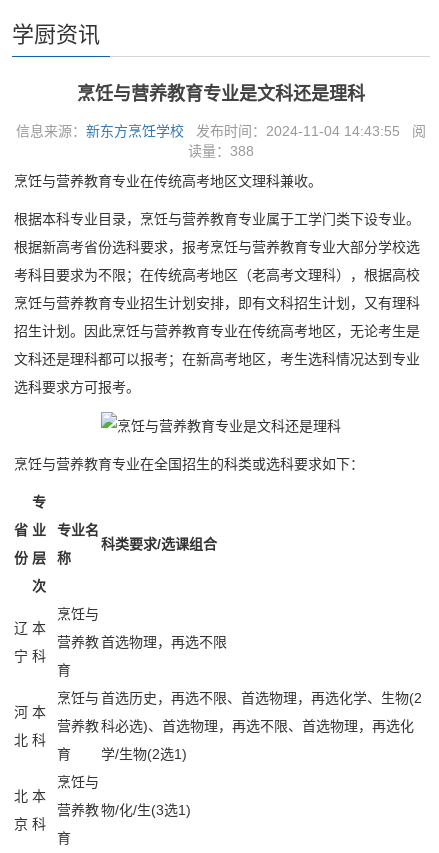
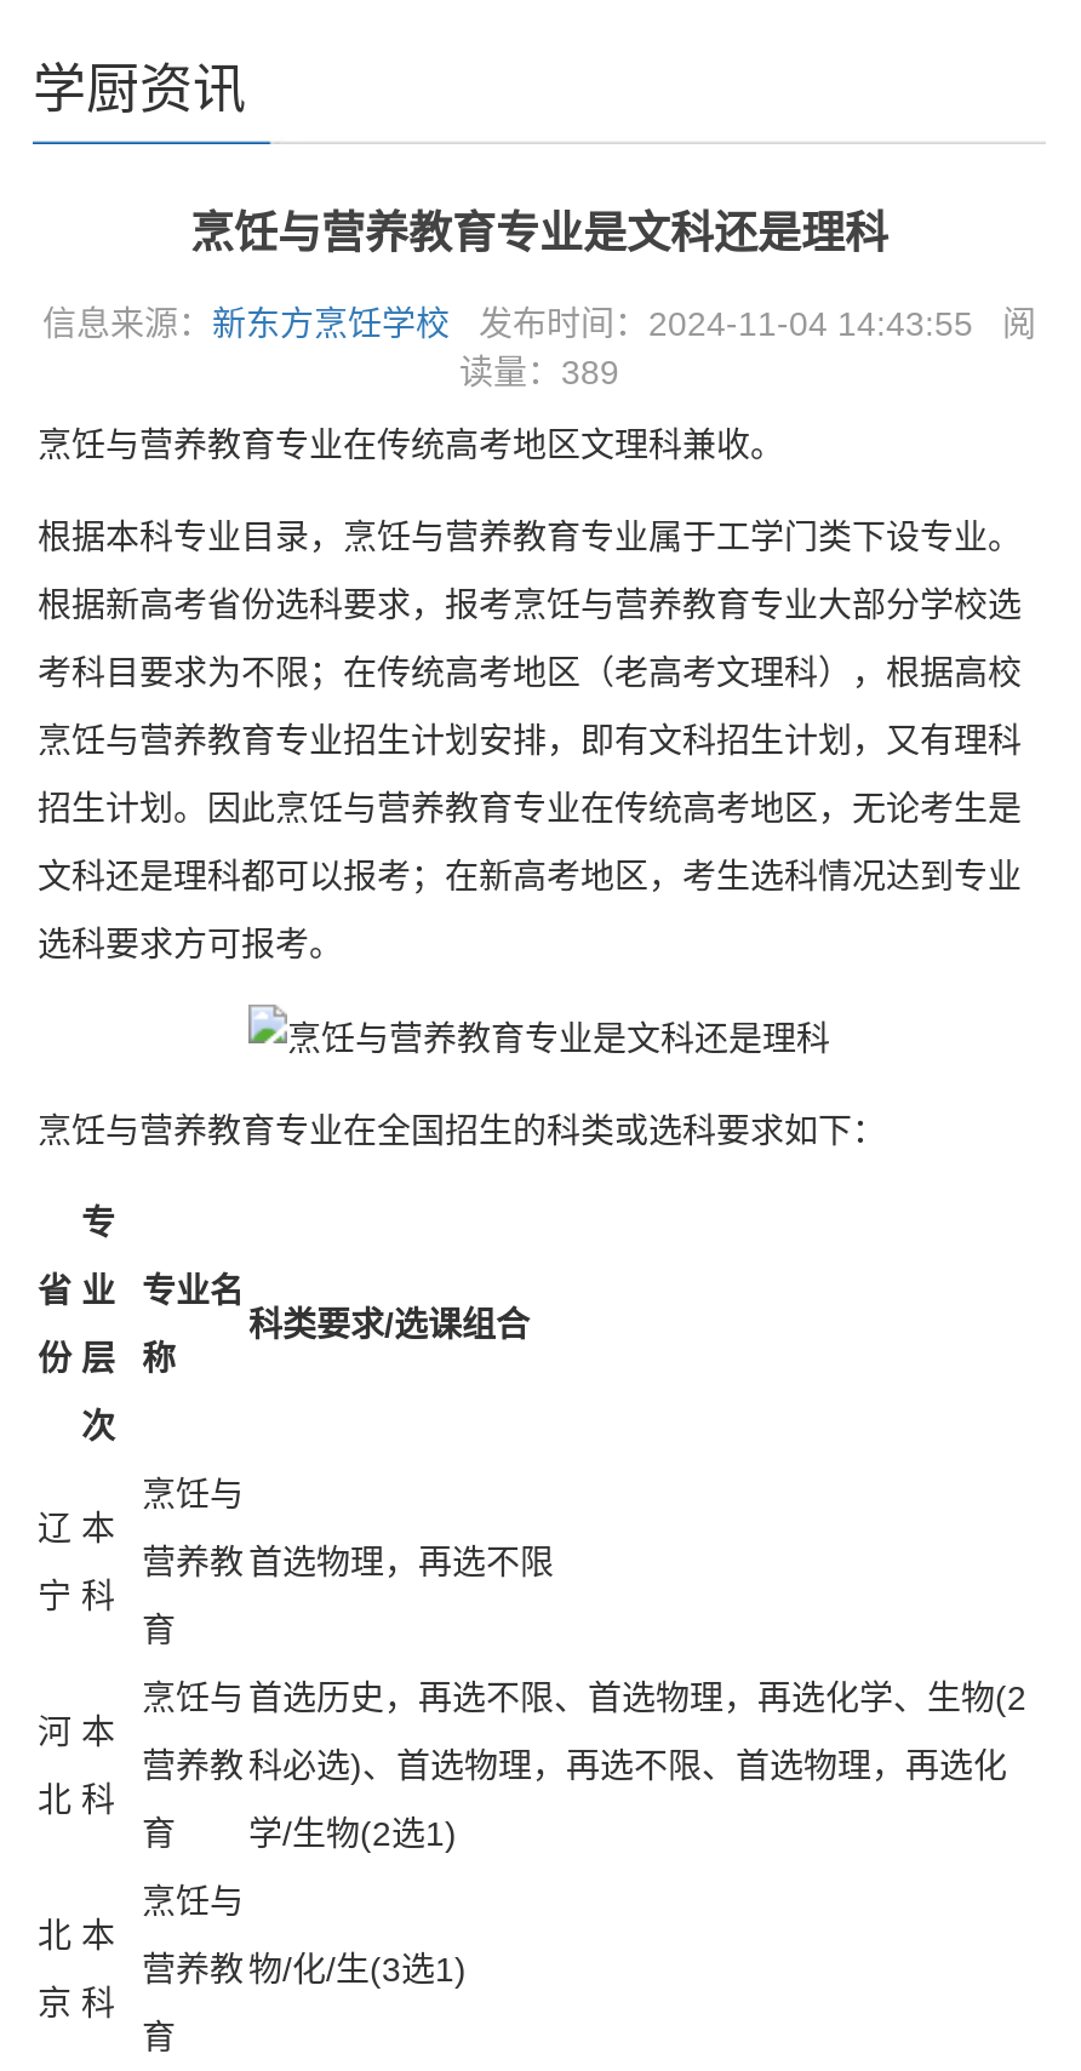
[188,143,254,159] 读量：388 -> [459,352,619,391] 读量：389

